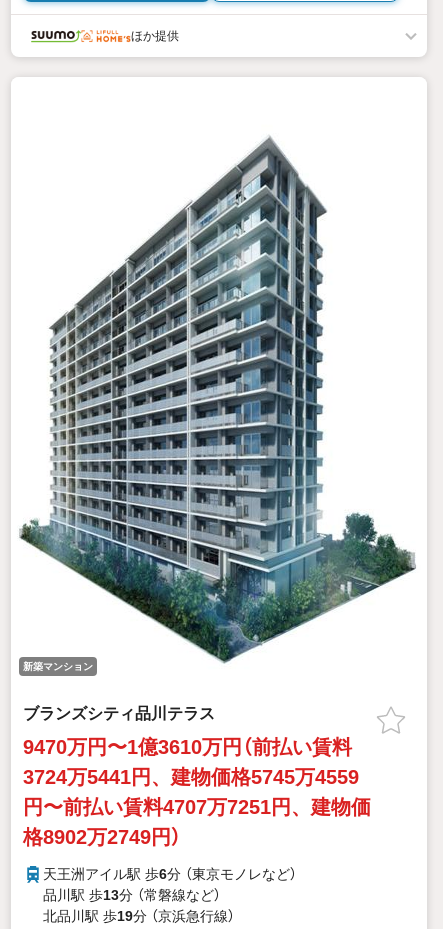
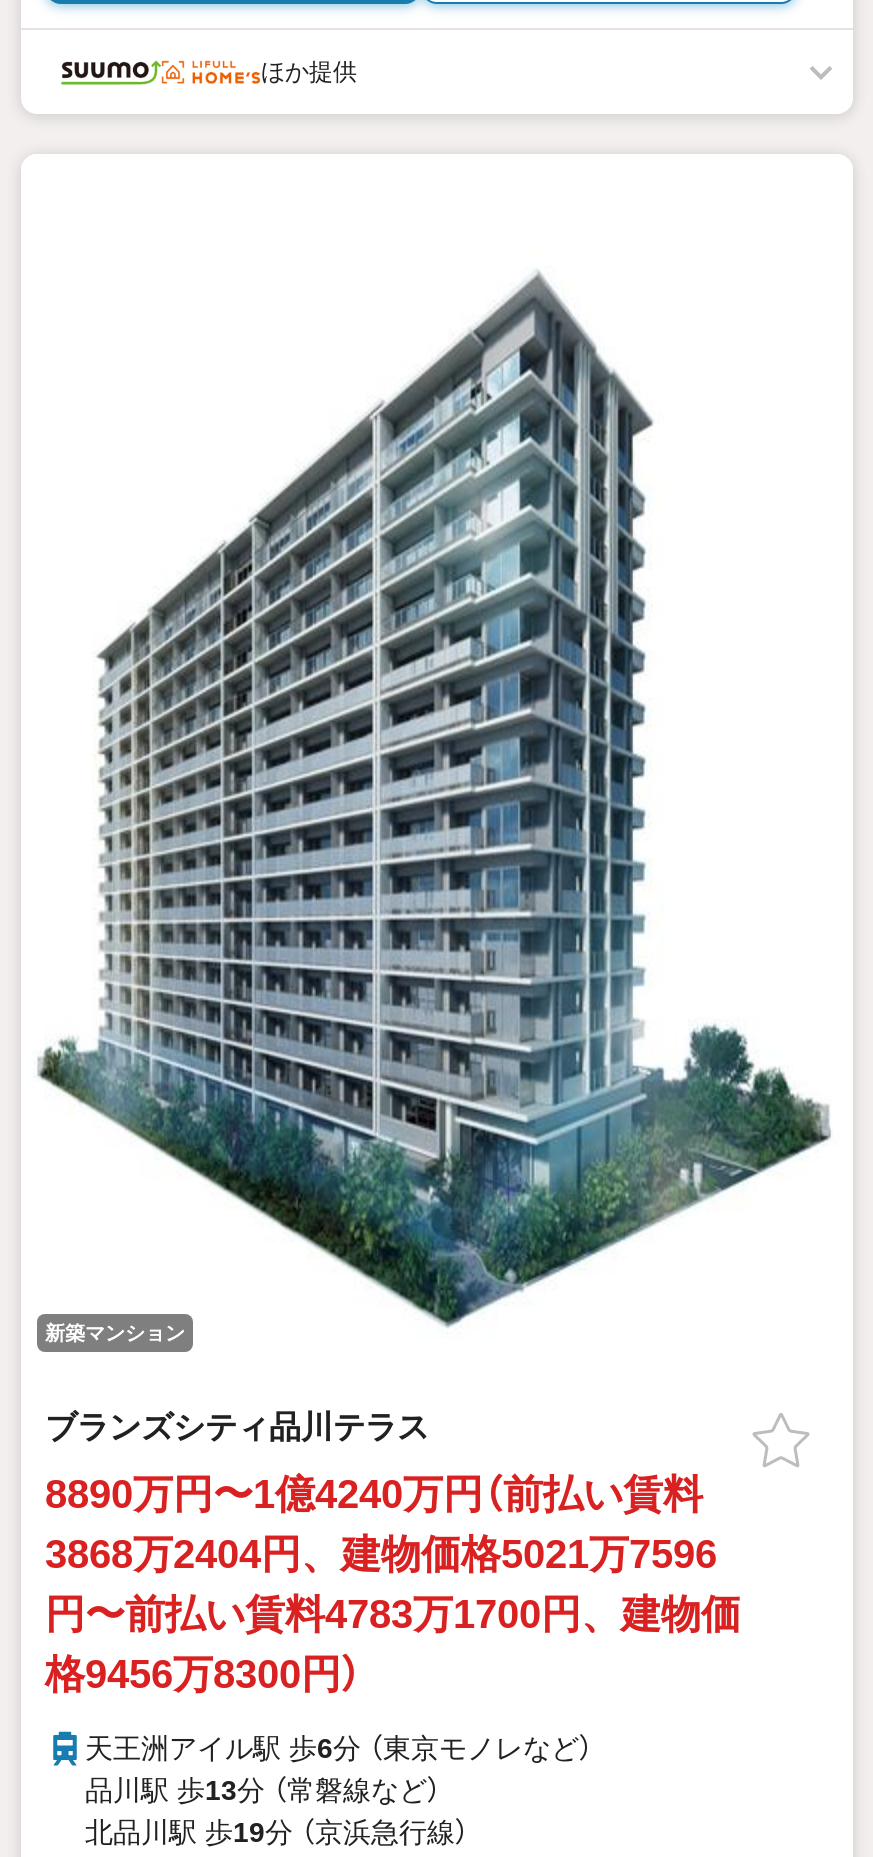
[23,736,352,758] 9470万円〜1億3610万円（前払い賃料 -> [45,1472,703,1516] 8890万円〜1億4240万円（前払い賃料
[23,766,359,788] 3724万5441円、建物価格5745万4559 -> [45,1532,717,1576] 3868万2404円、建物価格5021万7596
[23,796,371,818] 円〜前払い賃料4707万7251円、建物価 -> [45,1592,741,1636] 円〜前払い賃料4783万1700円、建物価
[23,826,181,848] 格8902万2749円） -> [45,1652,361,1696] 格9456万8300円）

